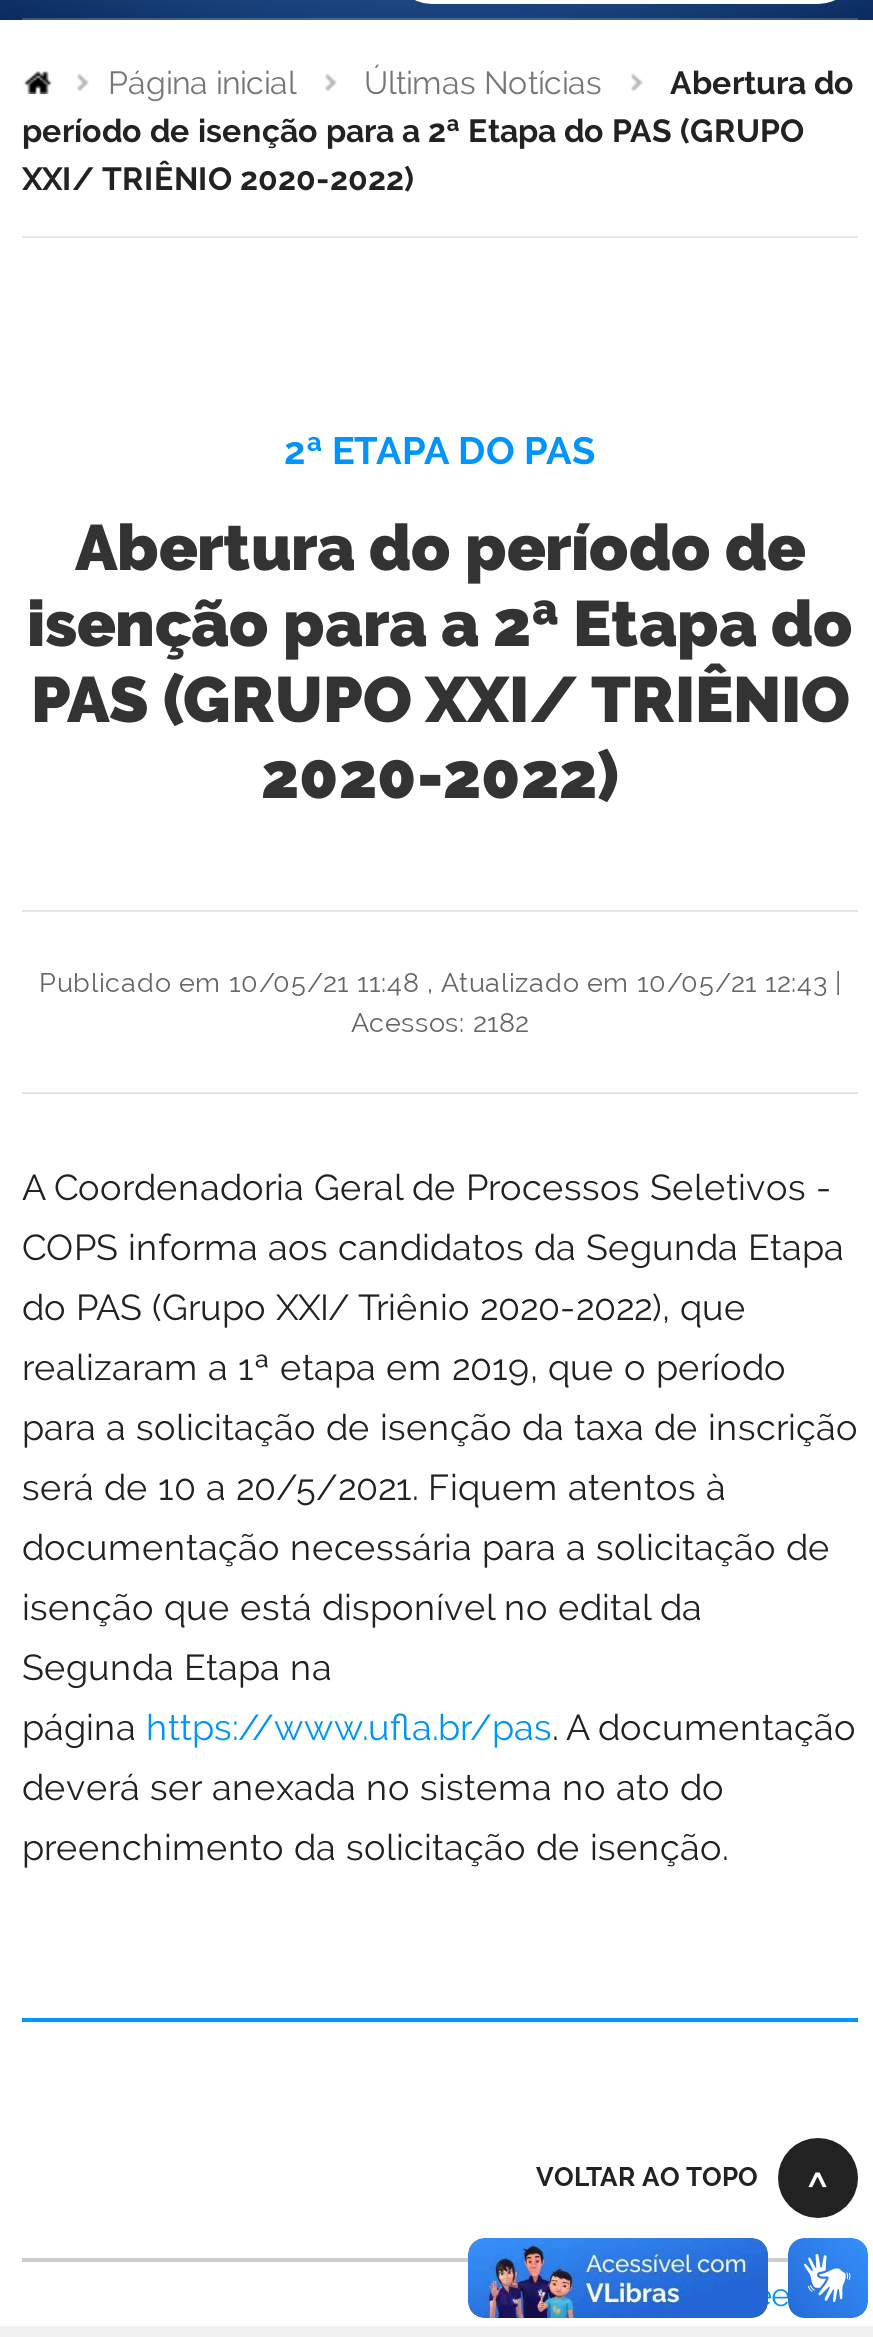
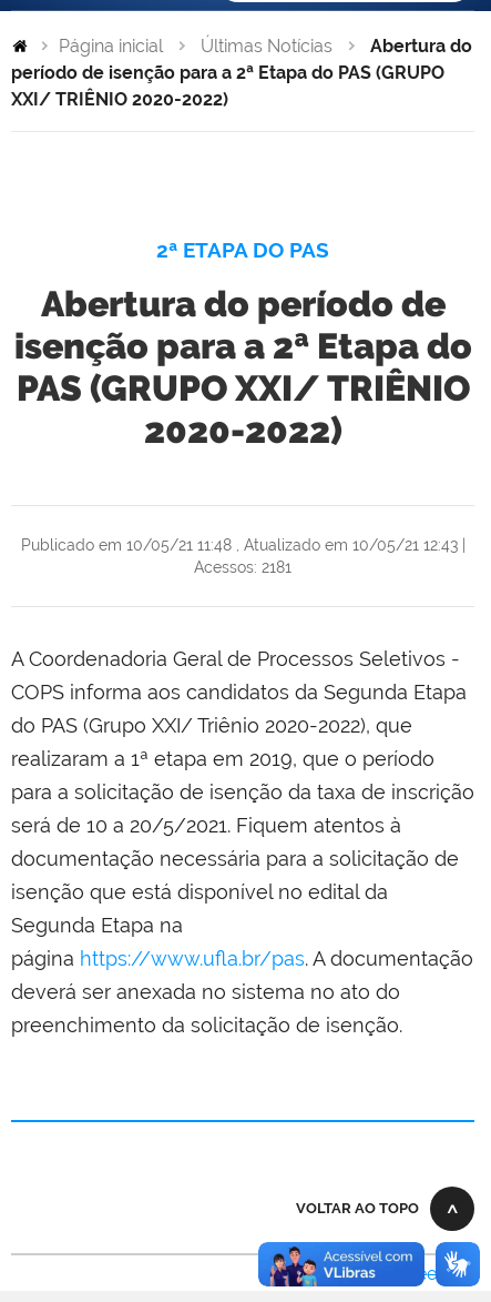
[351,1005,529,1037] Acessos: 2182 -> [194,558,291,576] Acessos: 2181

